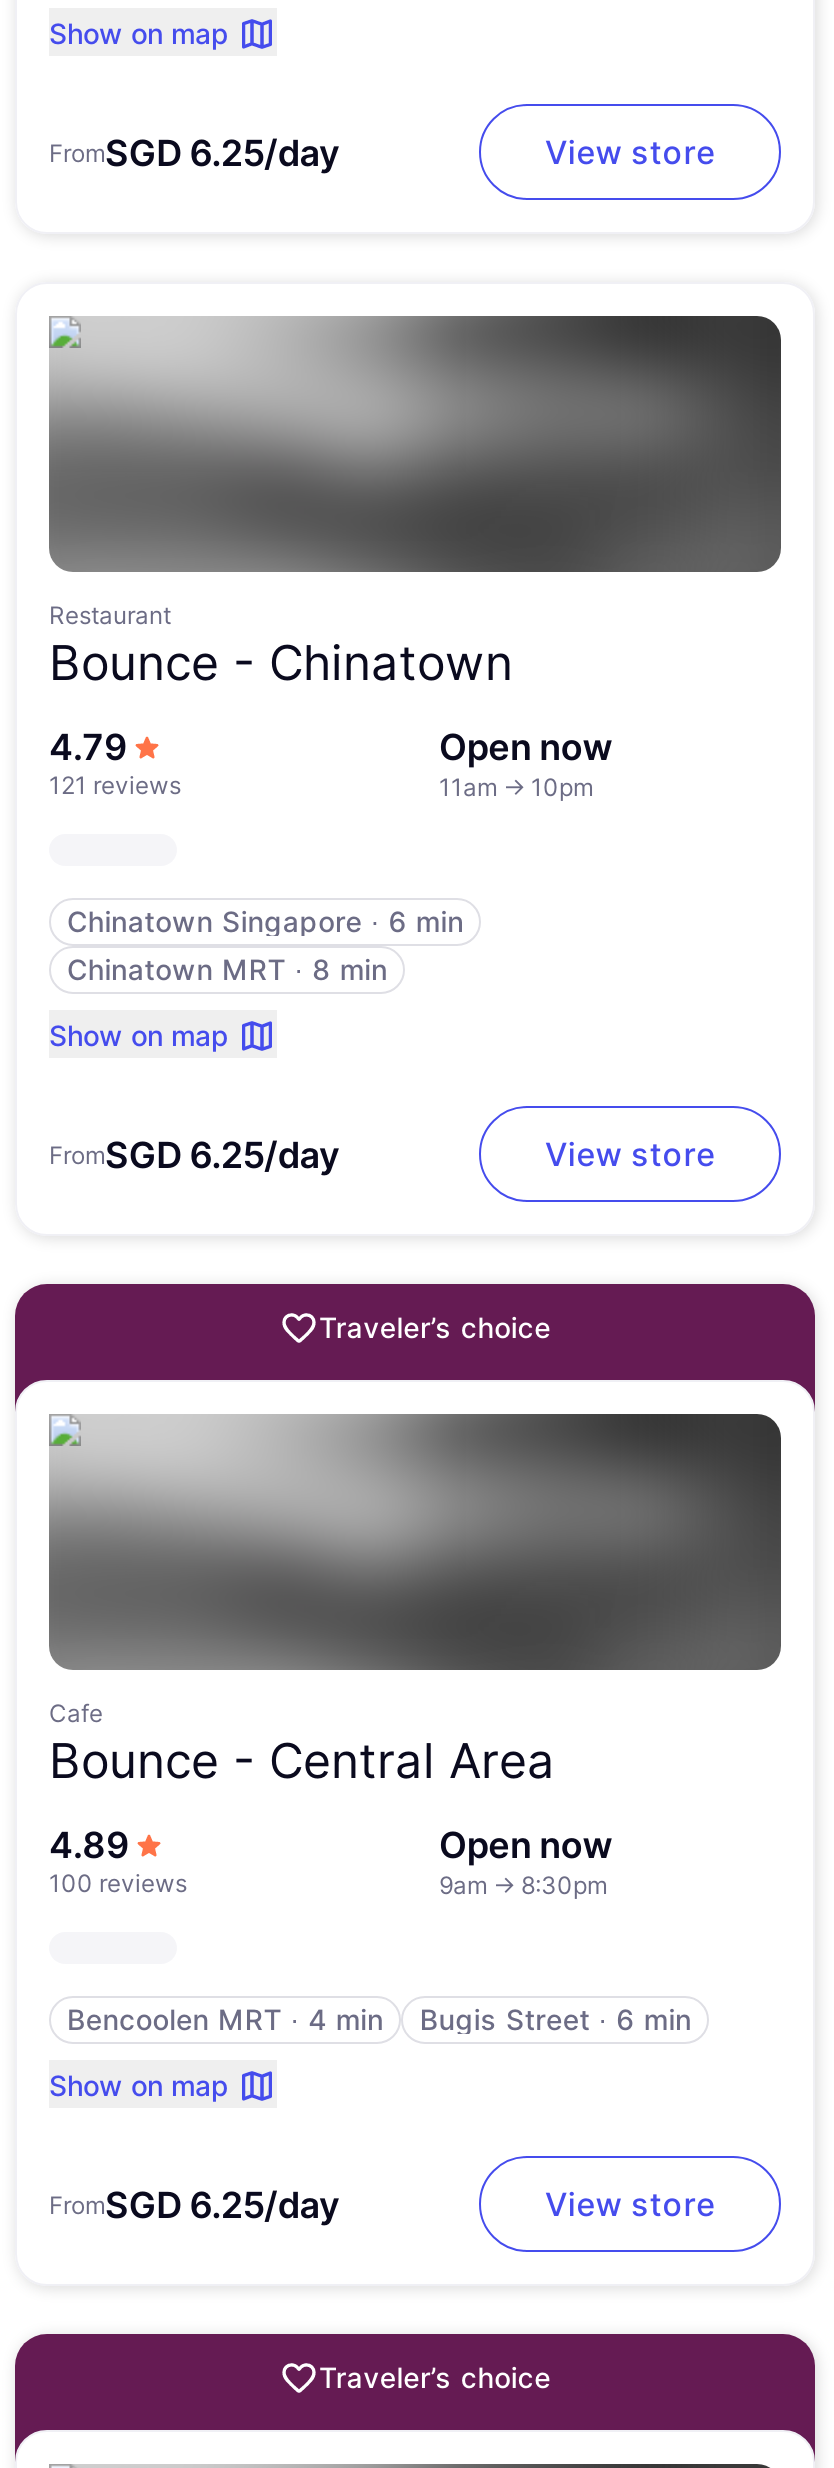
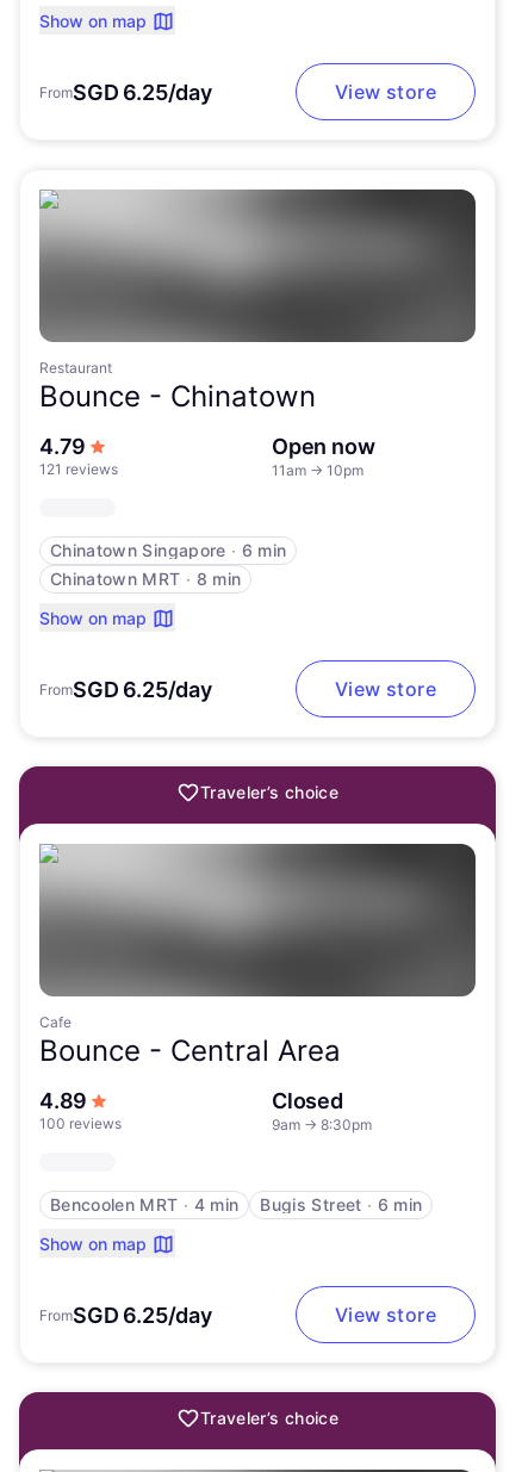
[439,1824,612,1866] Open now -> [272,1088,343,1113] Closed

